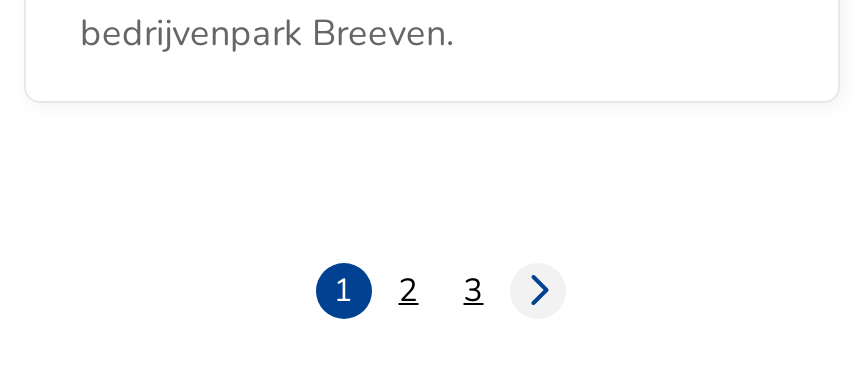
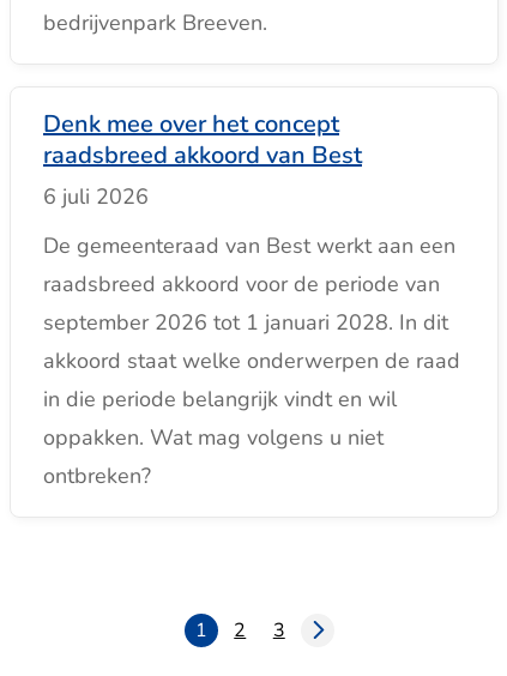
none -> [43,107,460,490] Denk mee over het concept | raadsbreed akkoord van Best | 6 juli 2026 | De gemeenteraad van Best werkt aan een | raadsbreed akkoord voor de periode van | september 2026 tot 1 januari 2028. In dit | akkoord staat welke onderwerpen de raad | in die periode belangrijk vindt en wil | oppakken. Wat mag volgens u niet | ontbreken?

